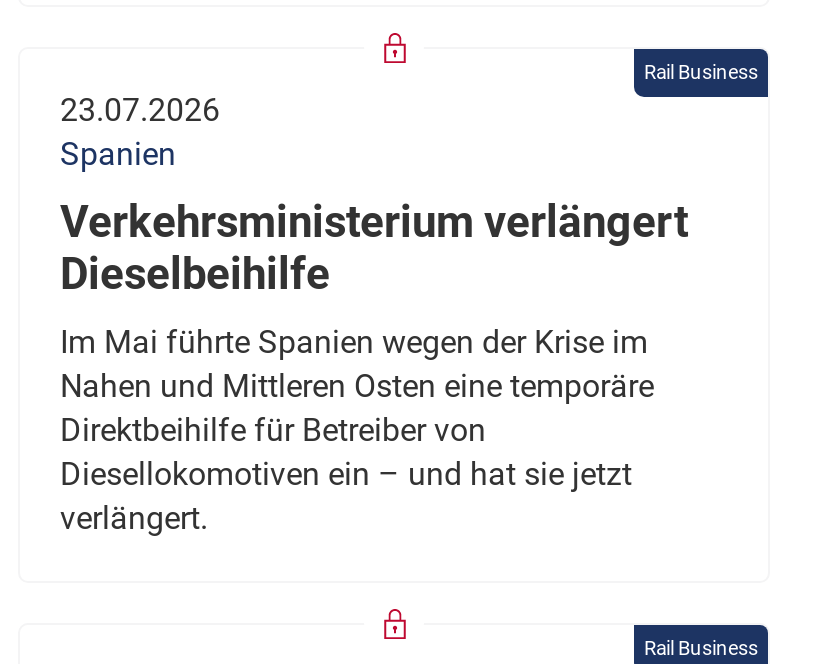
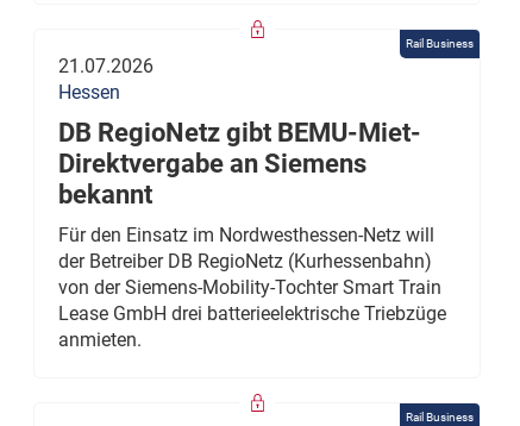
[60,91,220,173] 23.07.2026 | Spanien -> [58,54,154,103] 21.07.2026 | Hessen
[60,197,688,299] Verkehrsministerium verlängert | Dieselbeihilfe -> [58,117,421,209] DB RegioNetz gibt BEMU-Miet- | Direktvergabe an Siemens | bekannt
[60,323,654,537] Im Mai führte Spanien wegen der Krise im | Nahen und Mittleren Osten eine temporäre | Direktbeihilfe für Betreiber von | Diesellokomotiven ein – und hat sie jetzt | verlängert. -> [58,223,446,350] Für den Einsatz im Nordwesthessen-Netz will | der Betreiber DB RegioNetz (Kurhessenbahn) | von der Siemens-Mobility-Tochter Smart Train | Lease GmbH drei batterieelektrische Triebzüge | anmieten.

